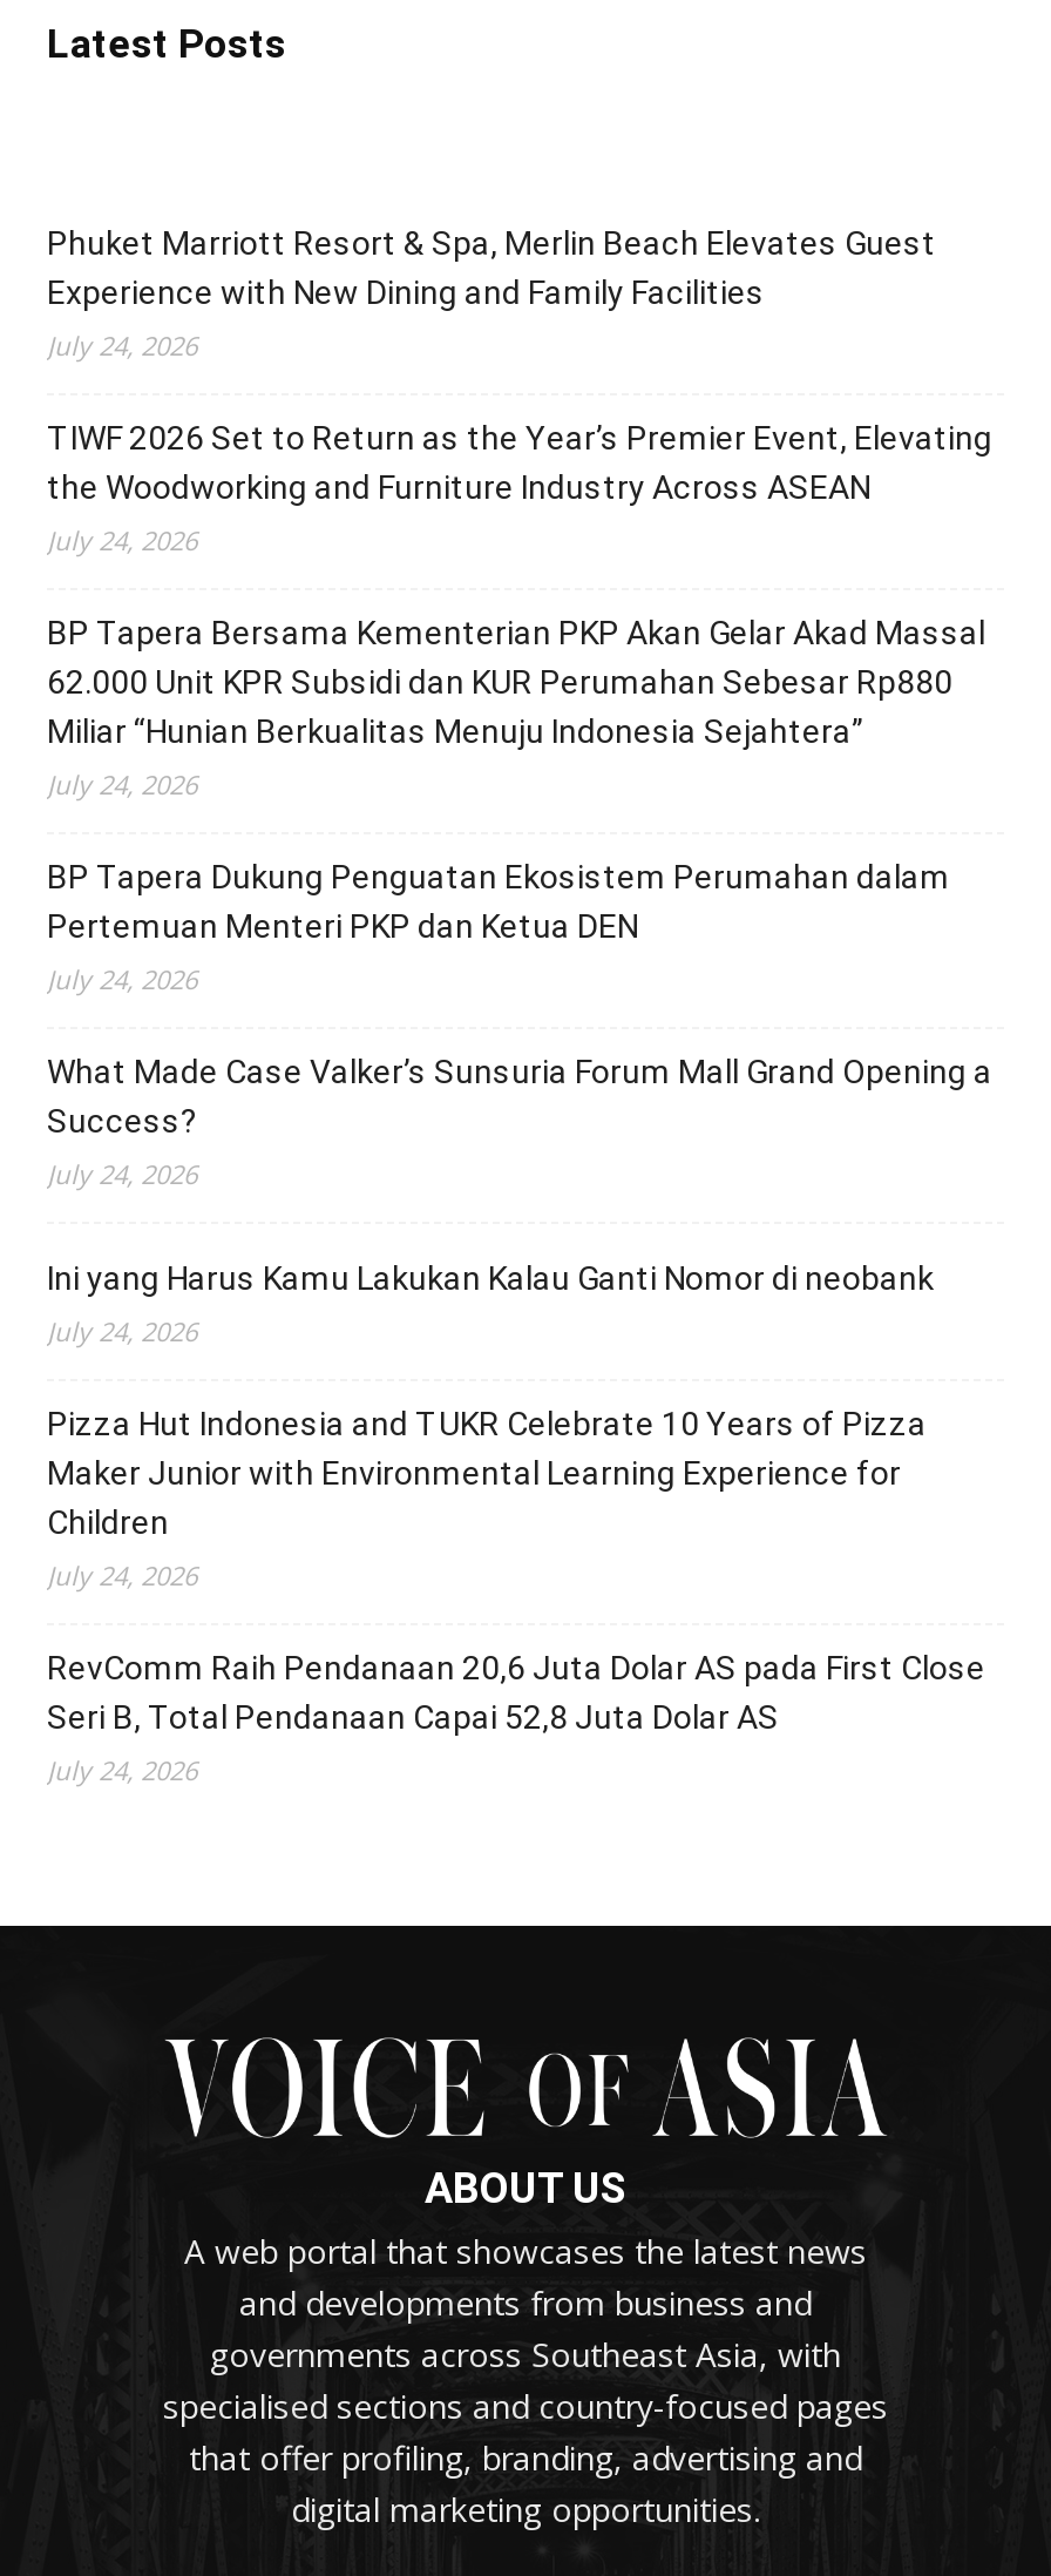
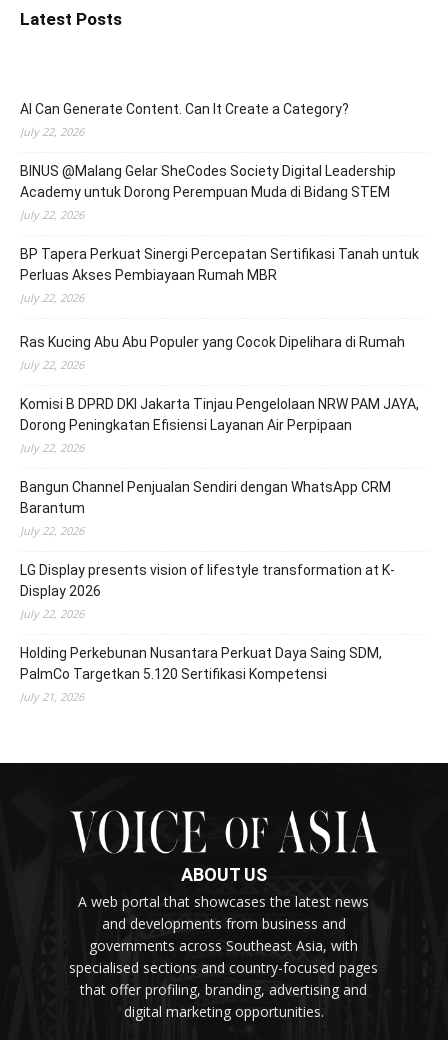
[47,225,936,363] Phuket Marriott Resort & Spa, Merlin Beach Elevates Guest | Experience with New Dining and Family Facilities | July 24, 2026 -> [20,101,349,139] AI Can Generate Content. Can It Create a Category? | July 22, 2026
[47,419,992,558] TIWF 2026 Set to Return as the Year’s Premier Event, Elevating | the Woodworking and Furniture Industry Across ASEAN | July 24, 2026 -> [20,163,396,222] BINUS @Malang Gelar SheCodes Society Digital Leadership | Academy untuk Dorong Perempuan Muda di Bidang STEM | July 22, 2026
[47,614,985,802] BP Tapera Bersama Kementerian PKP Akan Gelar Akad Massal | 62.000 Unit KPR Subsidi dan KUR Perumahan Sebesar Rp880 | Miliar “Hunian Berkualitas Menuju Indonesia Sejahtera” | July 24, 2026 -> [20,246,419,305] BP Tapera Perkuat Sinergi Percepatan Sertifikasi Tanah untuk | Perluas Akses Pembiayaan Rumah MBR | July 22, 2026
[47,858,950,997] BP Tapera Dukung Penguatan Ekosistem Perumahan dalam | Pertemuan Menteri PKP dan Ketua DEN | July 24, 2026 -> [20,334,405,372] Ras Kucing Abu Abu Populer yang Cocok Dipelihara di Rumah | July 22, 2026
[47,1053,992,1192] What Made Case Valker’s Sunsuria Forum Mall Grand Opening a | Success? | July 24, 2026 -> [20,396,419,455] Komisi B DPRD DKI Jakarta Tinjau Pengelolaan NRW PAM JAYA, | Dorong Peningkatan Efisiensi Layanan Air Perpipaan | July 22, 2026
[47,1260,934,1349] Ini yang Harus Kamu Lakukan Kalau Ganti Nomor di neobank | July 24, 2026 -> [20,479,391,538] Bangun Channel Penjualan Sendiri dengan WhatsApp CRM | Barantum | July 22, 2026
[47,1405,927,1593] Pizza Hut Indonesia and TUKR Celebrate 10 Years of Pizza | Maker Junior with Environmental Learning Experience for | Children | July 24, 2026 -> [20,562,395,621] LG Display presents vision of lifestyle transformation at K- | Display 2026 | July 22, 2026
[47,1649,985,1788] RevComm Raih Pendanaan 20,6 Juta Dolar AS pada First Close | Seri B, Total Pendanaan Capai 52,8 Juta Dolar AS | July 24, 2026 -> [20,645,382,704] Holding Perkebunan Nusantara Perkuat Daya Saing SDM, | PalmCo Targetkan 5.120 Sertifikasi Kompetensi | July 21, 2026

